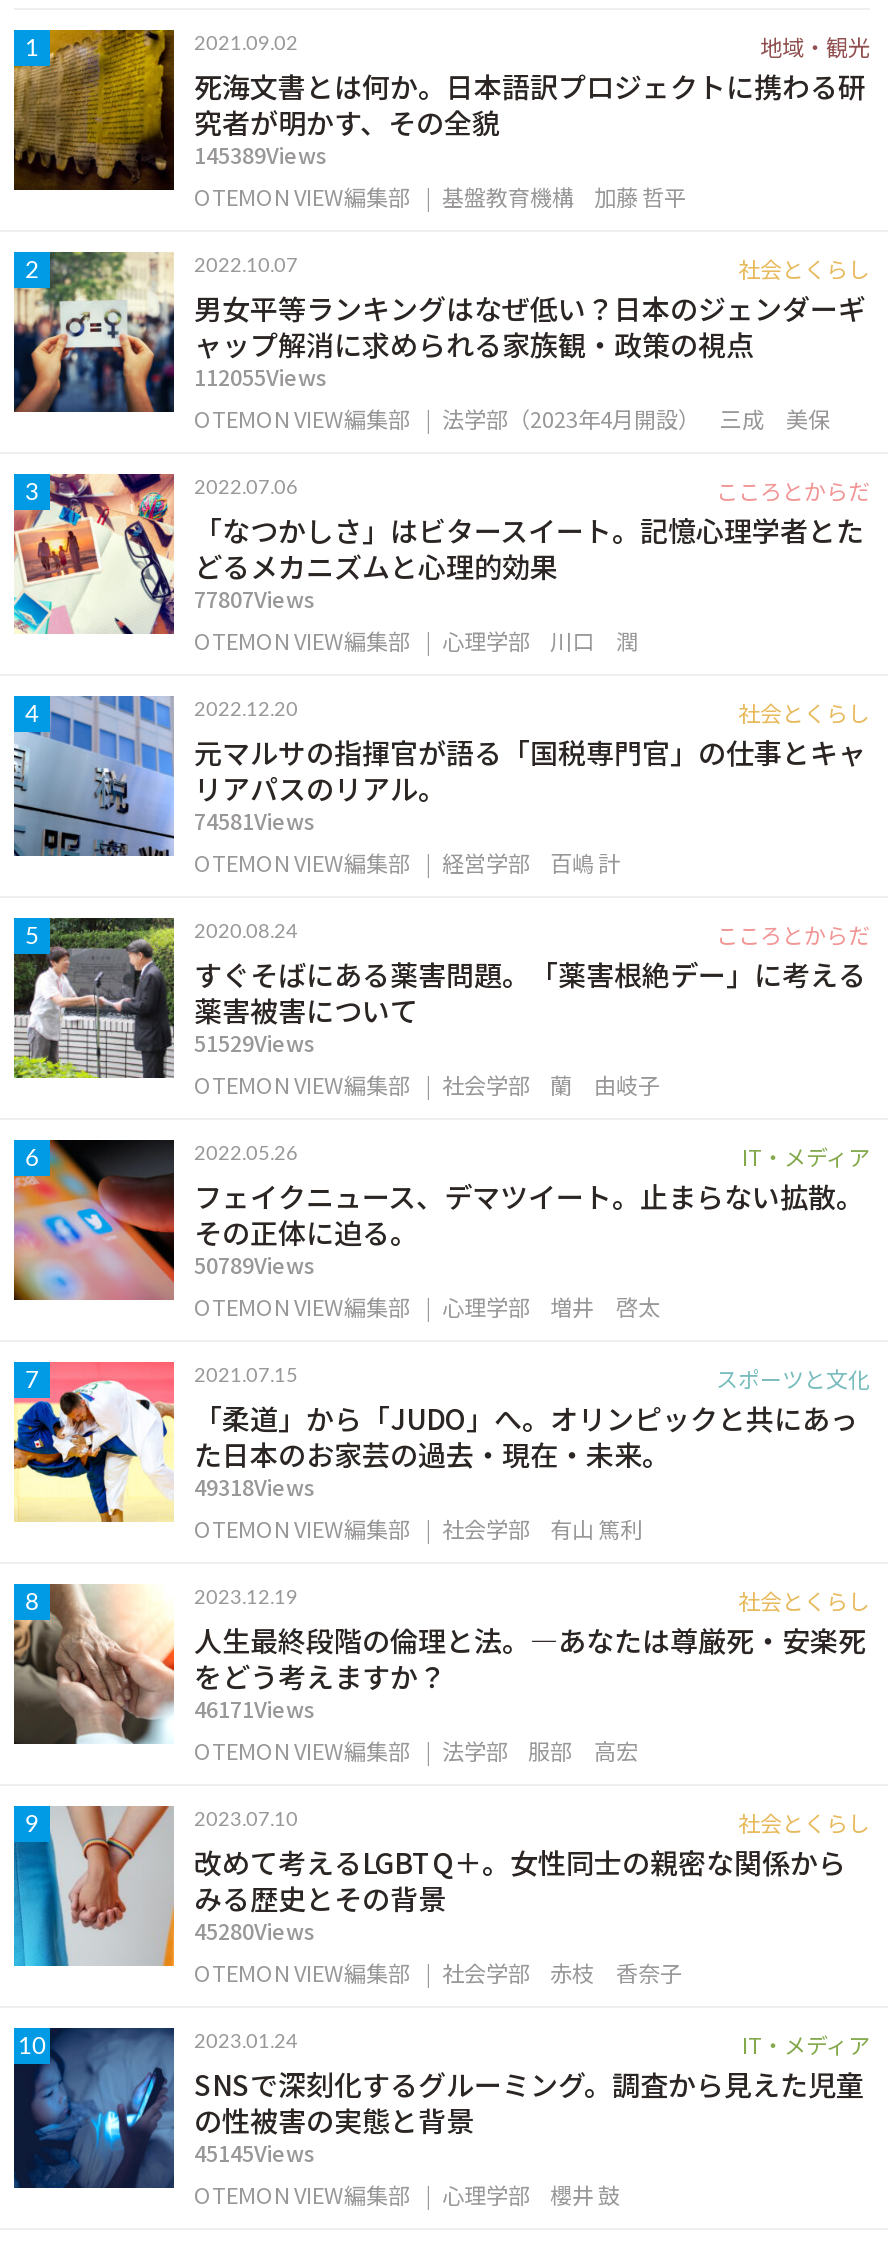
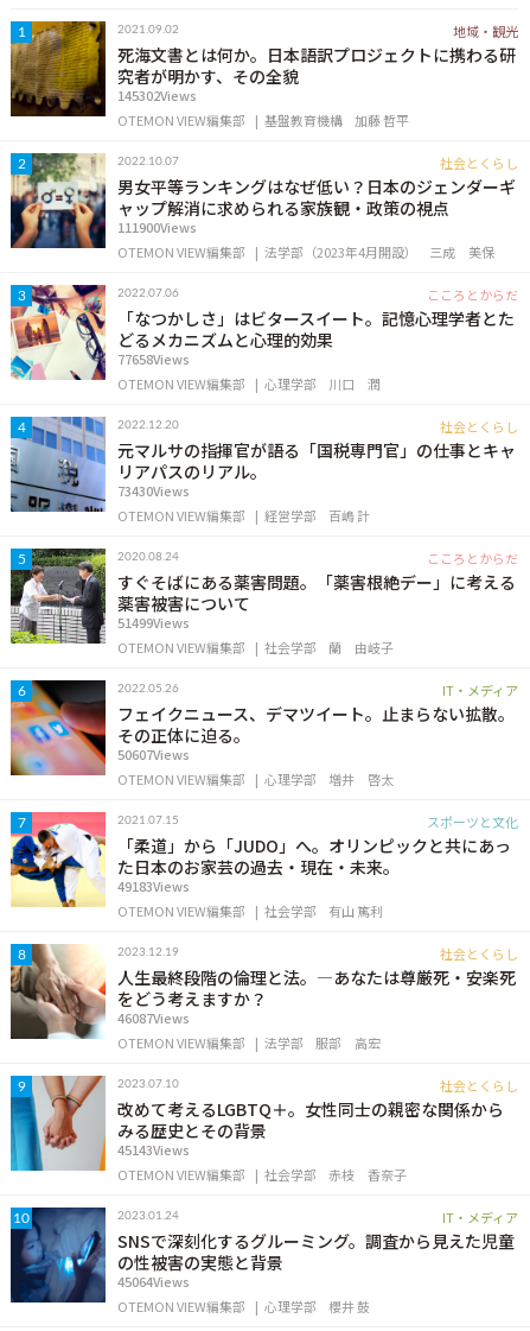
[194,138,328,170] 145389Views -> [117,85,197,104] 145302Views
[194,360,328,392] 112055Views -> [117,217,197,236] 111900Views
[194,582,316,614] 77807Views -> [117,349,190,368] 77658Views
[194,804,316,836] 74581Views -> [117,481,190,500] 73430Views
[194,1026,316,1058] 51529Views -> [117,613,190,632] 51499Views
[194,1248,316,1280] 50789Views -> [117,744,190,763] 50607Views
[194,1470,316,1502] 49318Views -> [117,876,190,895] 49183Views
[194,1692,316,1724] 46171Views -> [117,1008,190,1027] 46087Views
[194,1914,316,1946] 45280Views -> [117,1140,190,1159] 45143Views
[194,2136,316,2168] 45145Views -> [117,1272,190,1291] 45064Views

